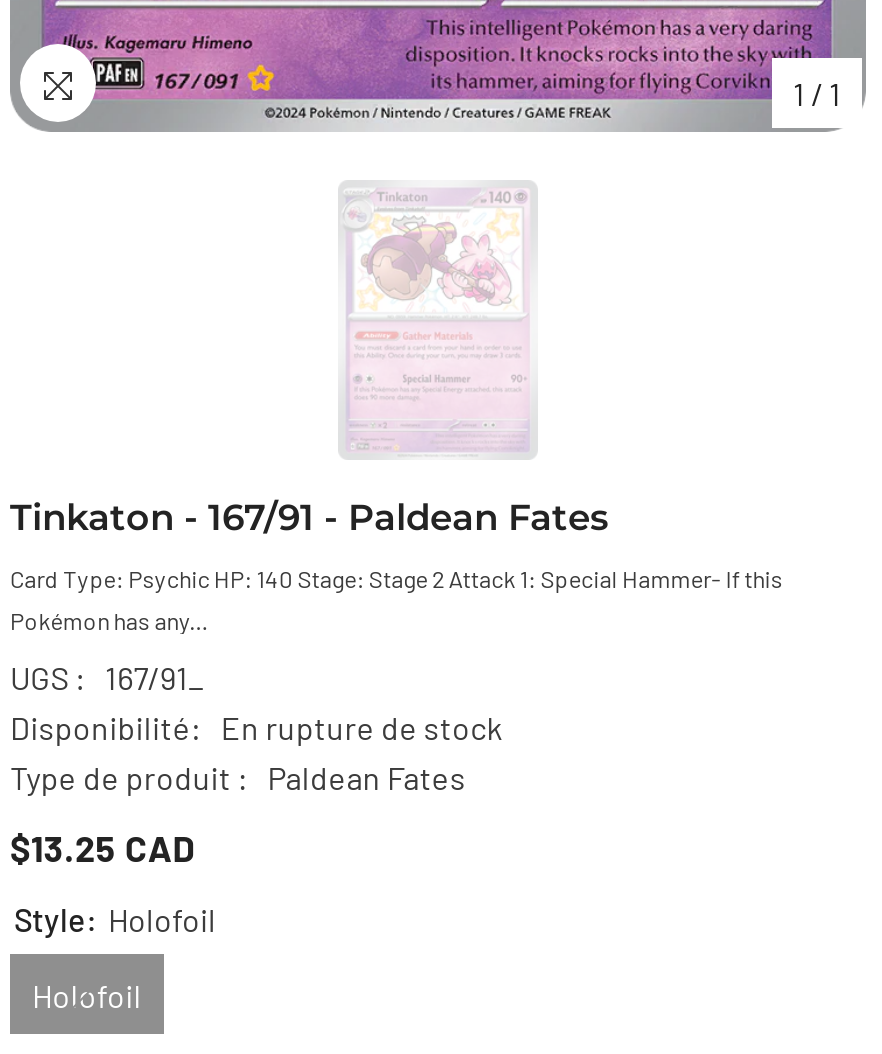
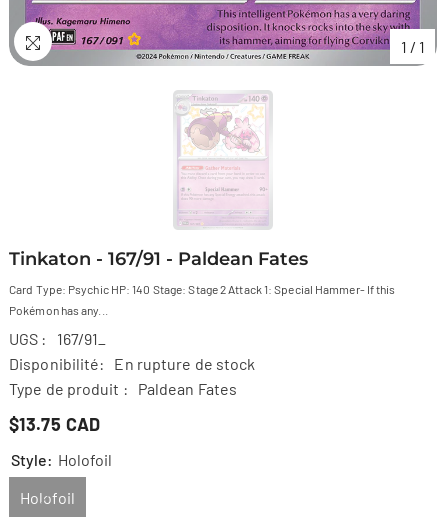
[10,827,195,871] $13.25 CAD -> [9,413,101,435] $13.75 CAD

